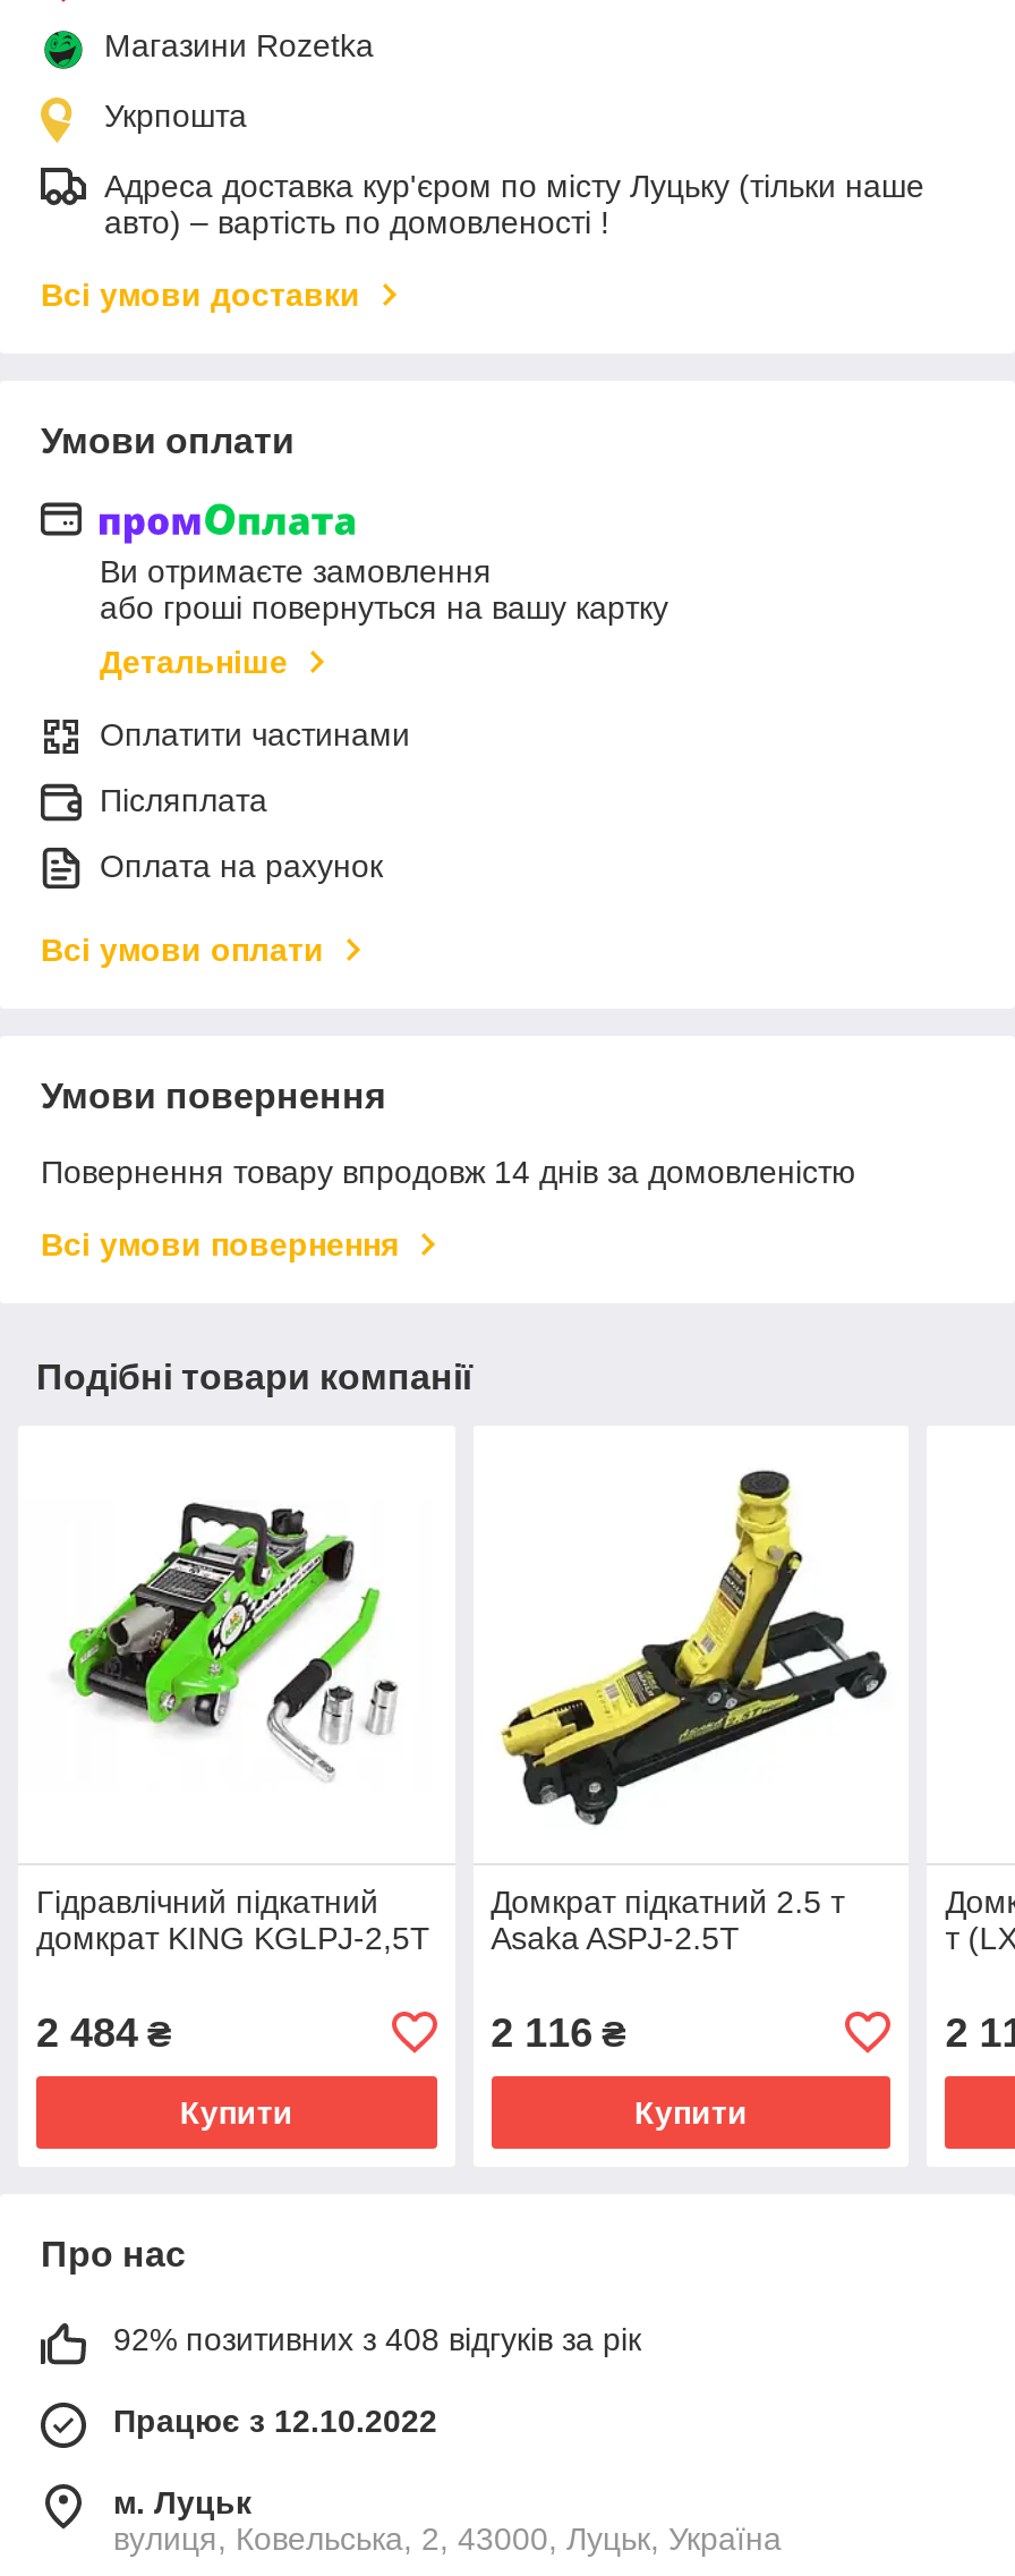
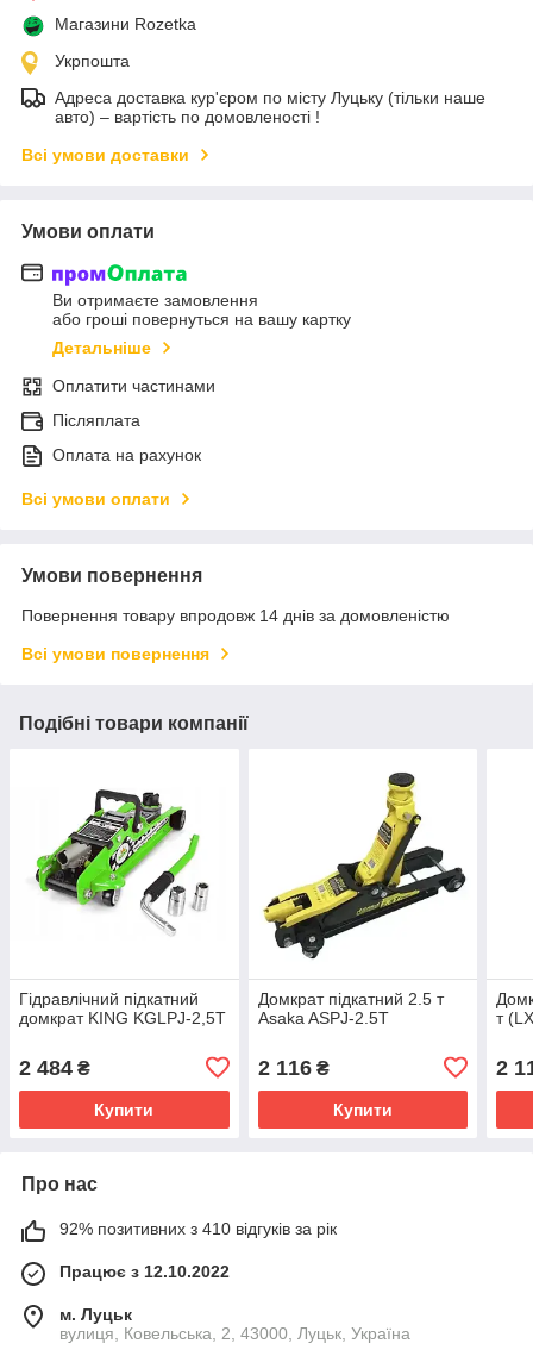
[113,2321,641,2357] 92% позитивних з 408 відгуків за рік -> [59,1219,337,1238] 92% позитивних з 410 відгуків за рік

